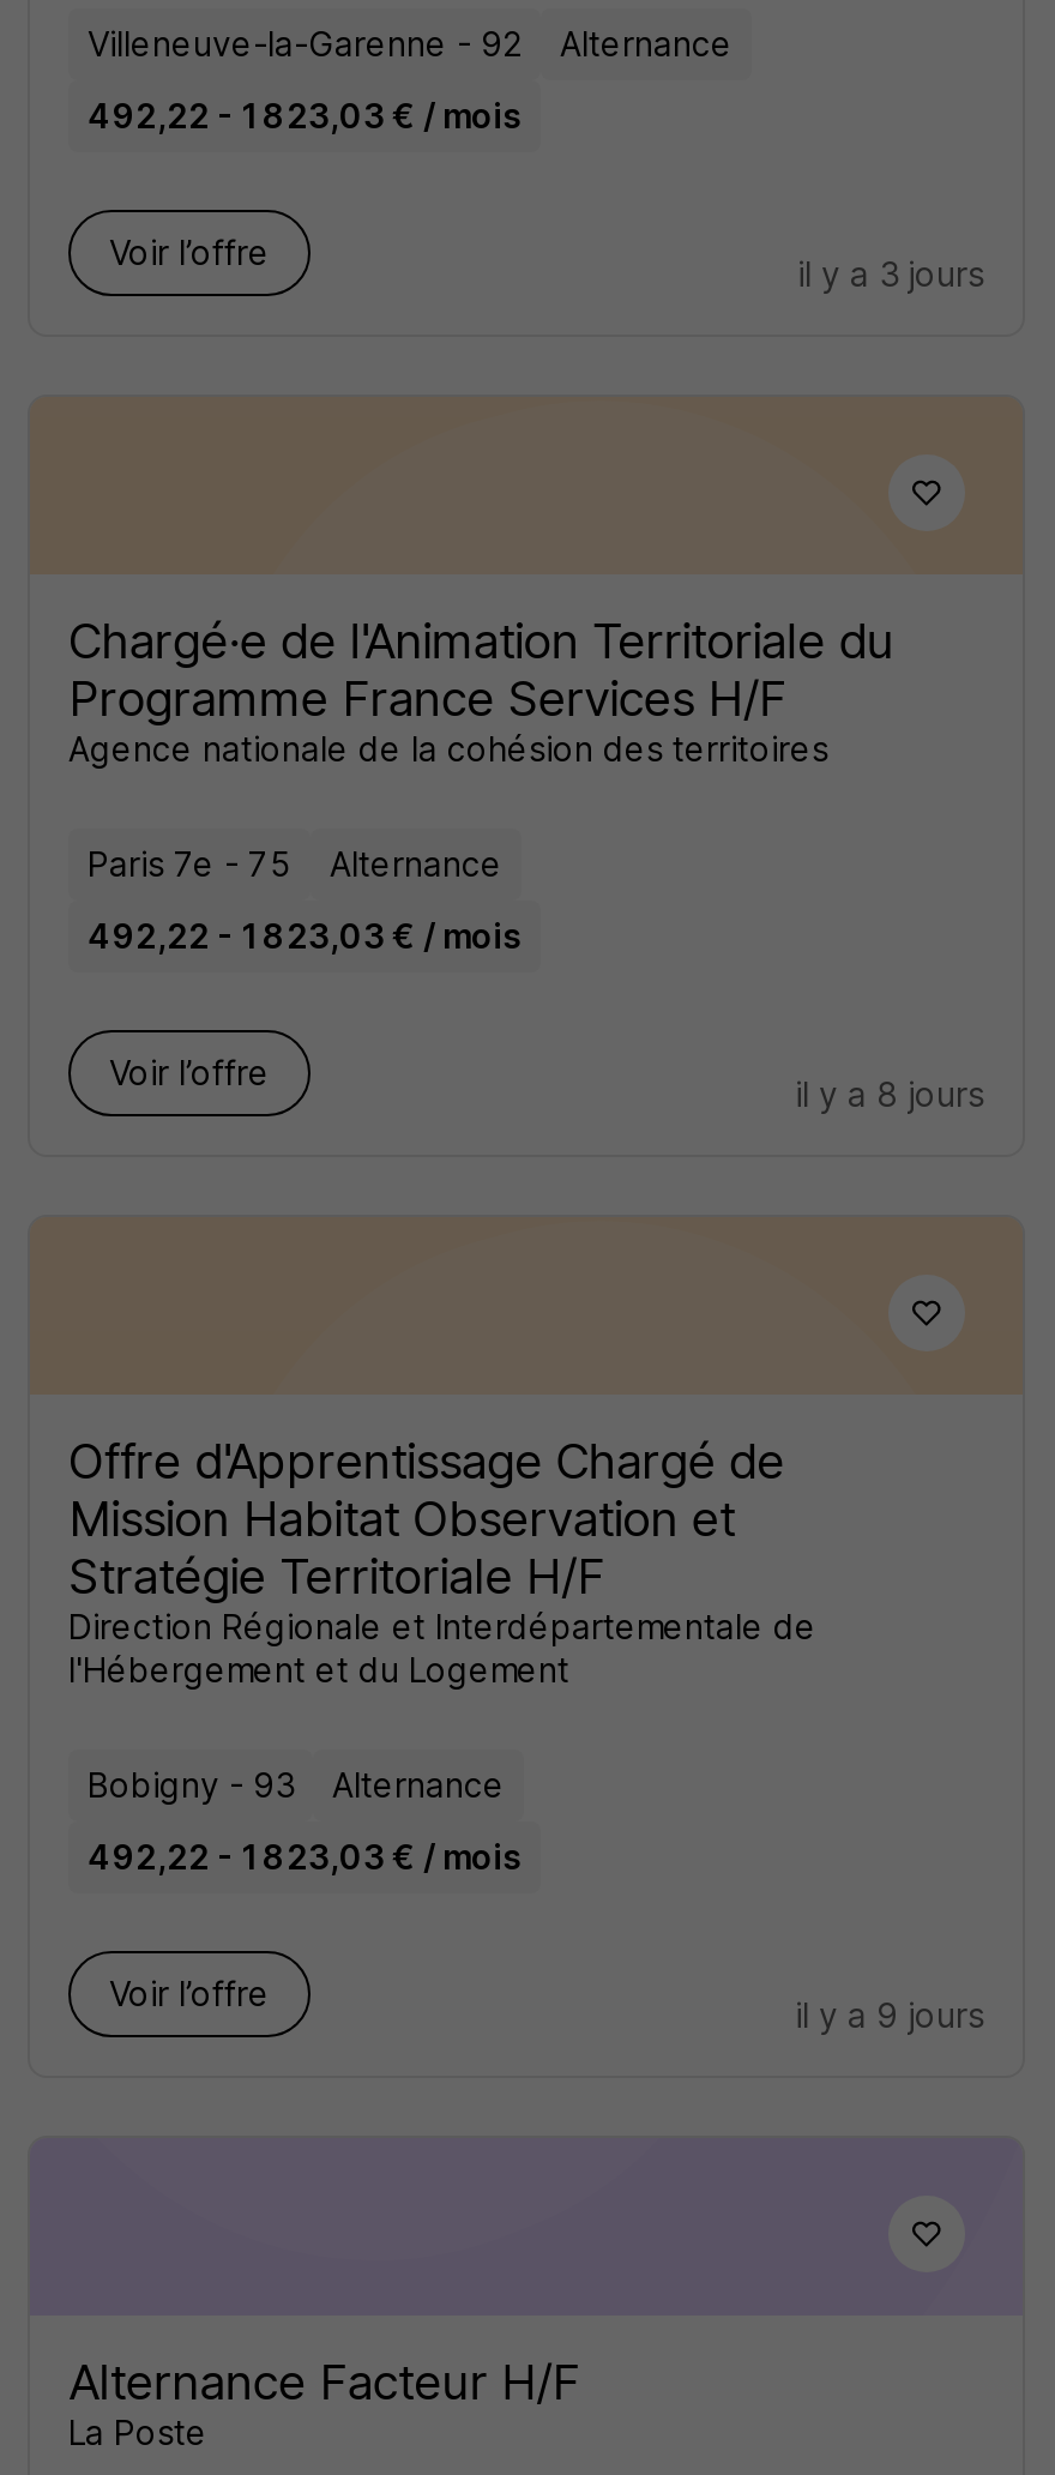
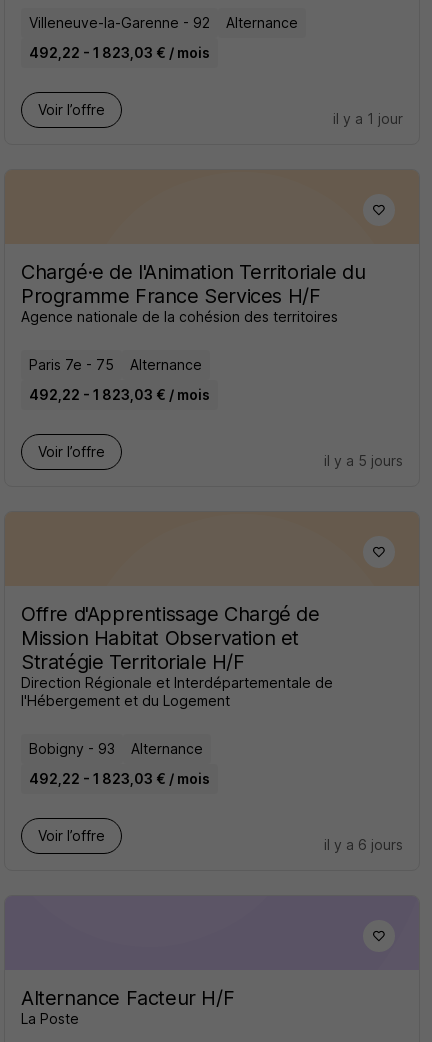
[797,253,984,294] il y a 3 jours -> [333,110,403,127] il y a 1 jour
[795,1073,984,1114] il y a 8 jours -> [324,452,403,469] il y a 5 jours
[795,1994,984,2035] il y a 9 jours -> [324,836,403,853] il y a 6 jours

